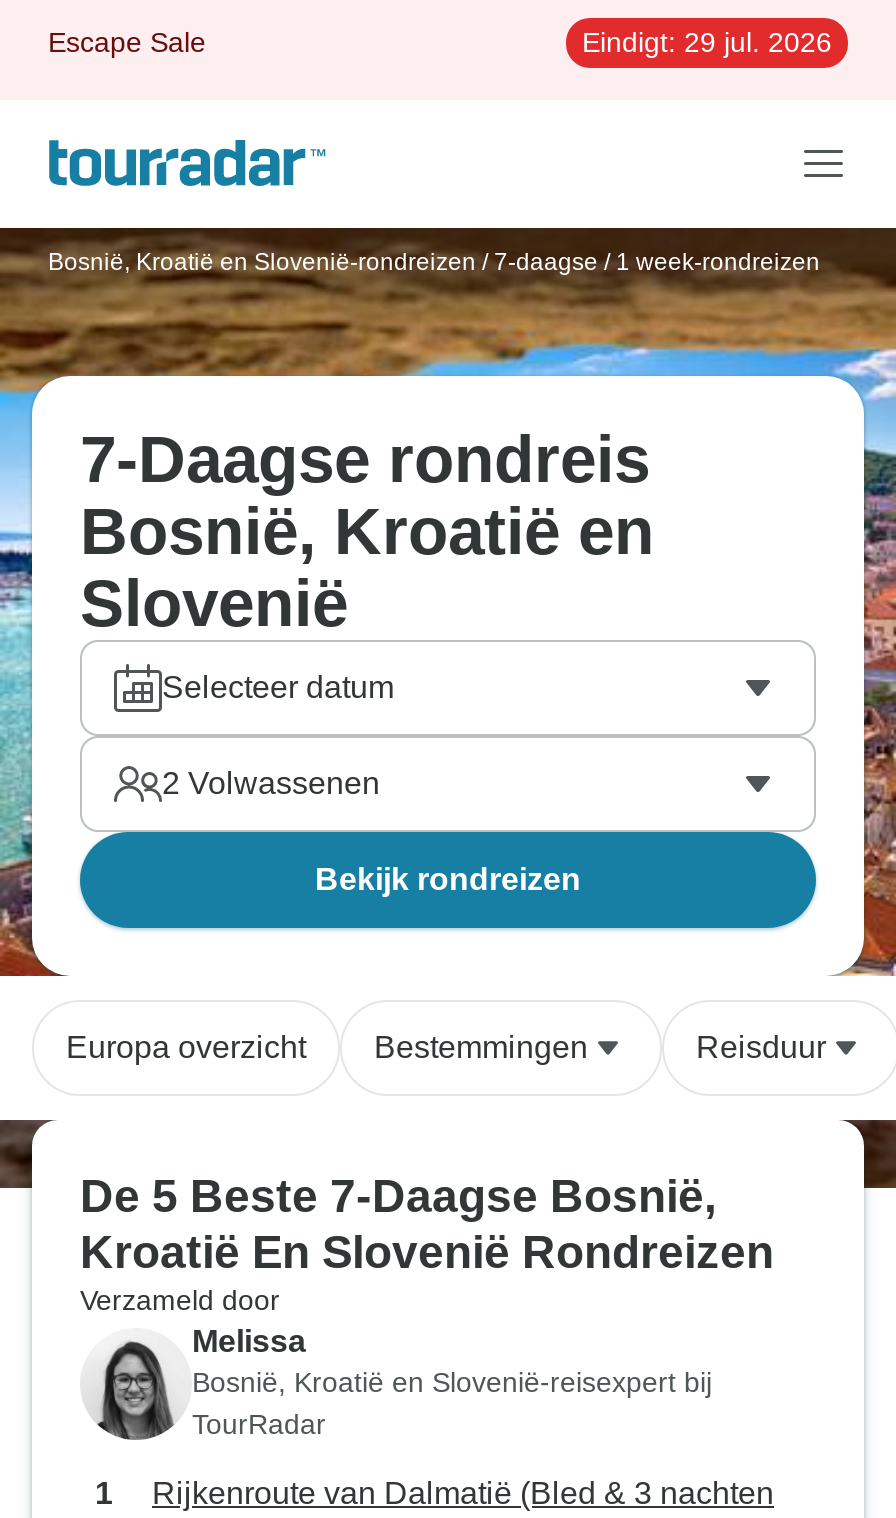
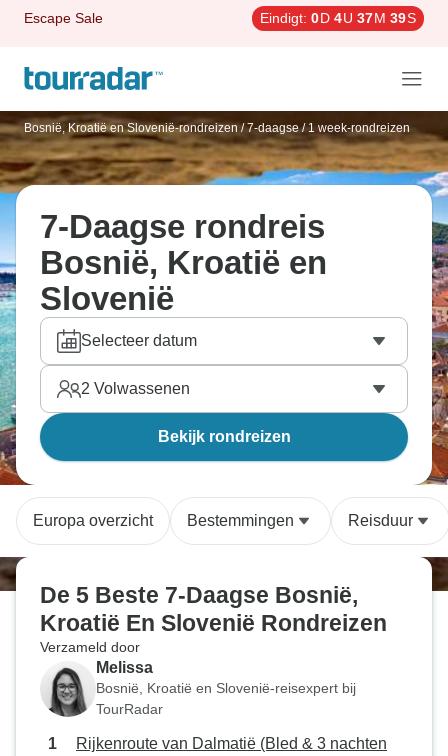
[582,26,832,58] Eindigt: 29 jul. 2026 -> [260,10,416,26] Eindigt: 0 D 4U 37 M 39 S

